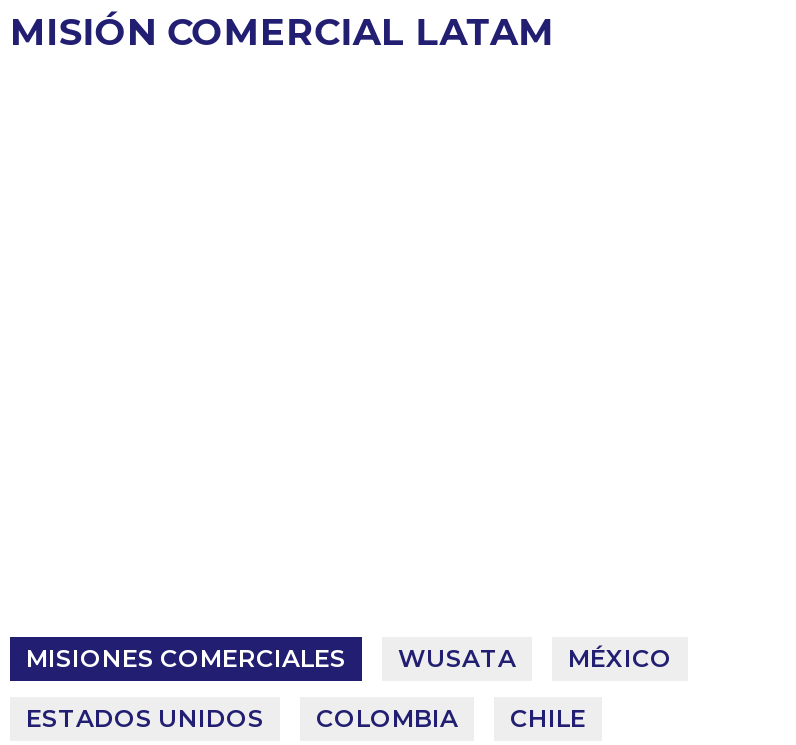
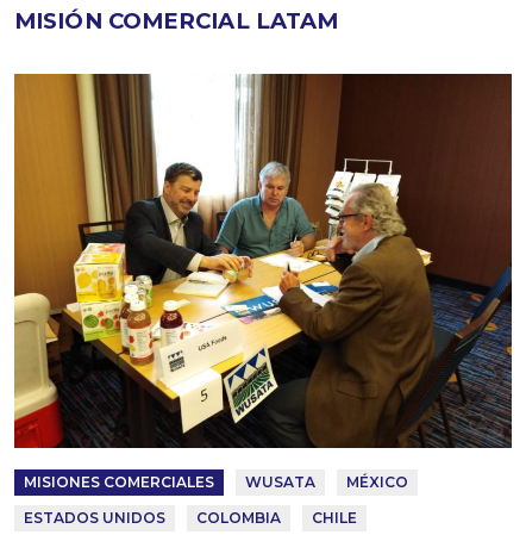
none -> [13,73,513,449] [image]

